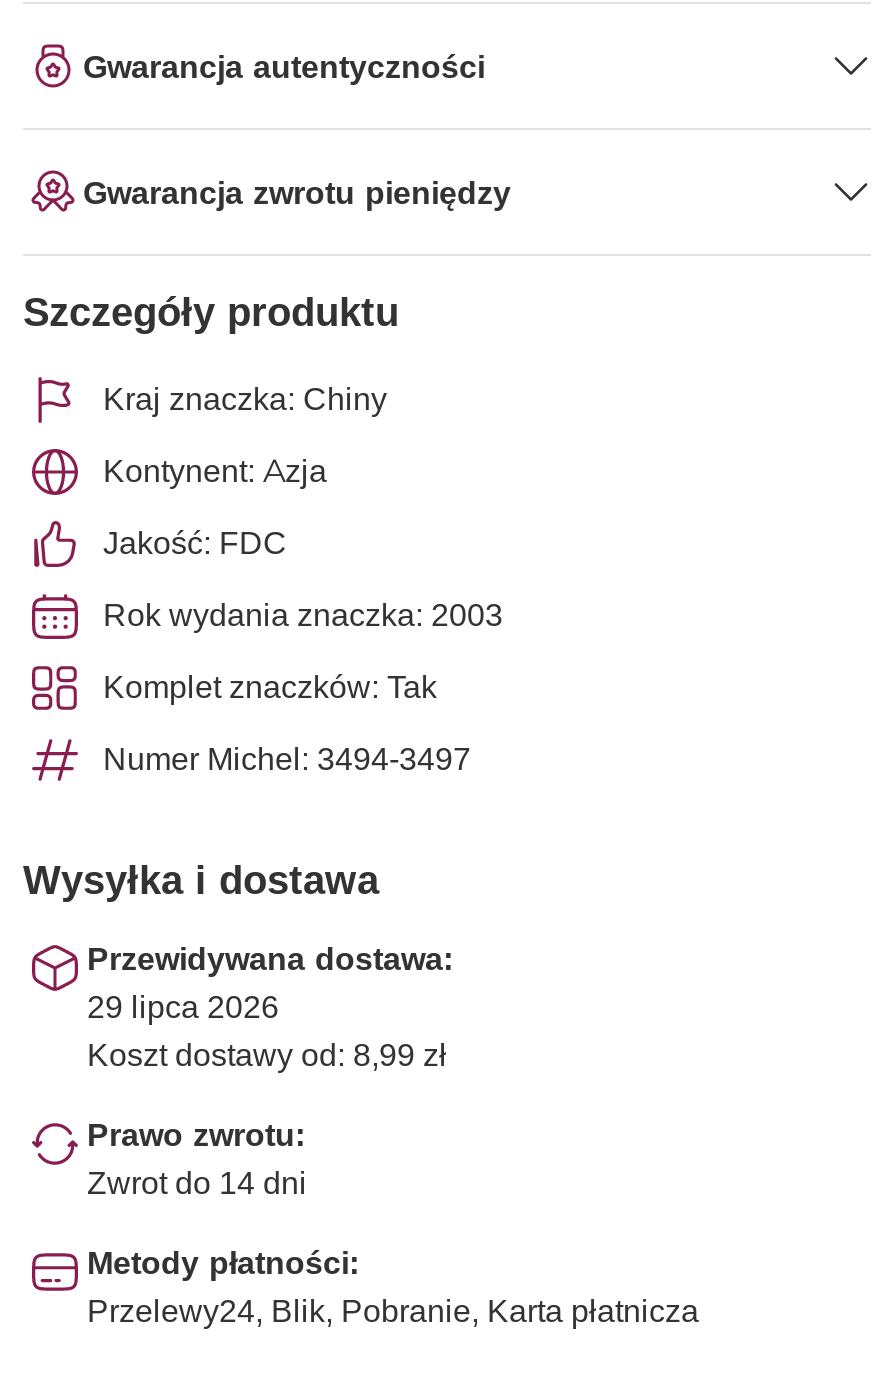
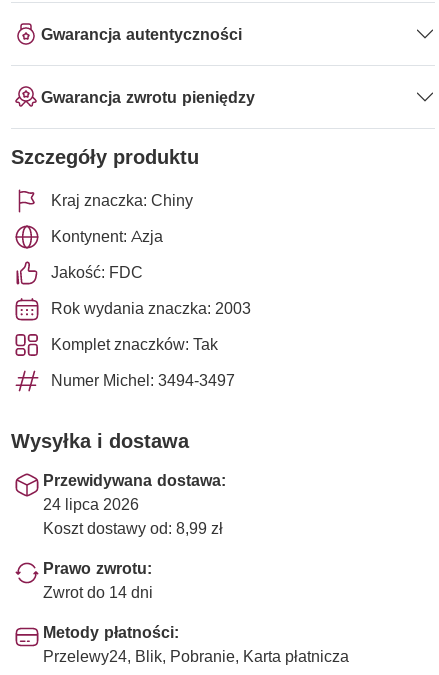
[87,988,279,1026] 29 lipca 2026 -> [43,495,139,514] 24 lipca 2026

